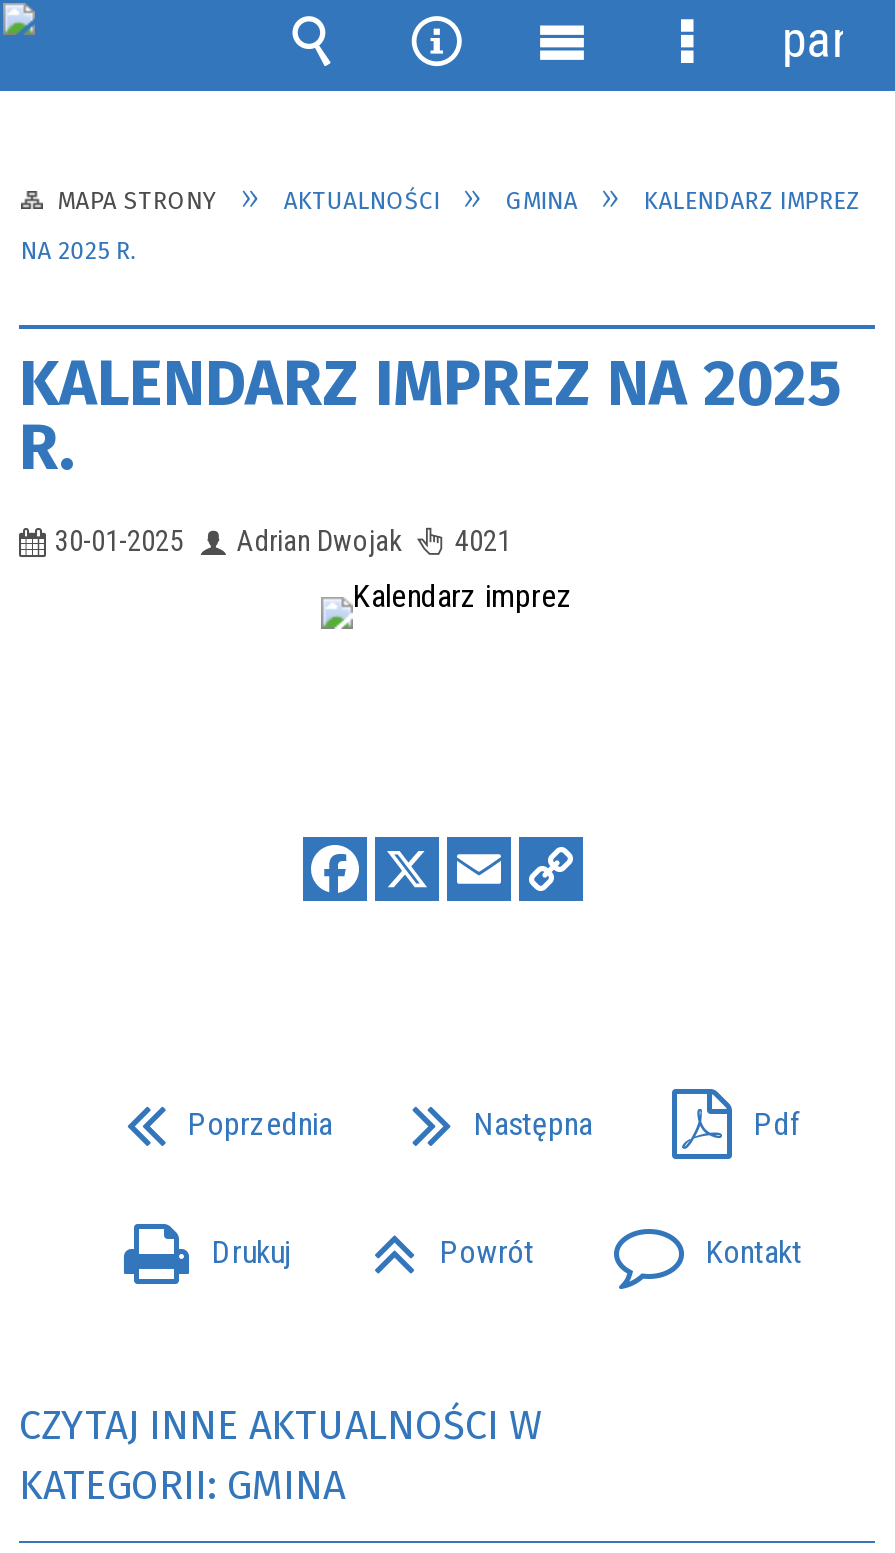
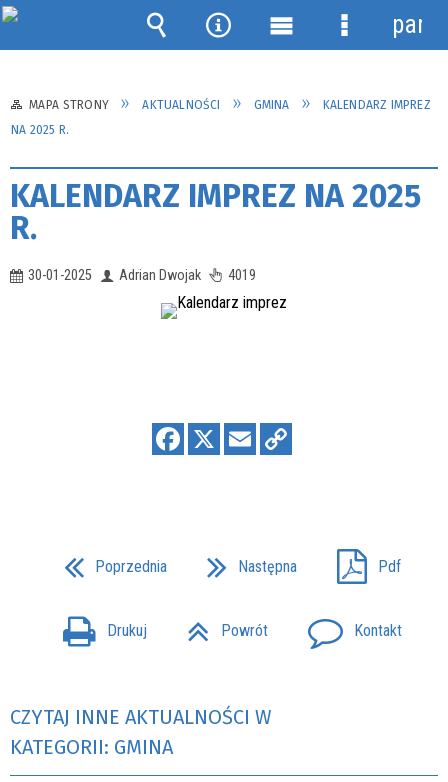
[55,524,511,558] 30-01-2025 Adrian Dwojak 4021 -> [28,267,256,284] 30-01-2025 Adrian Dwojak 4019

